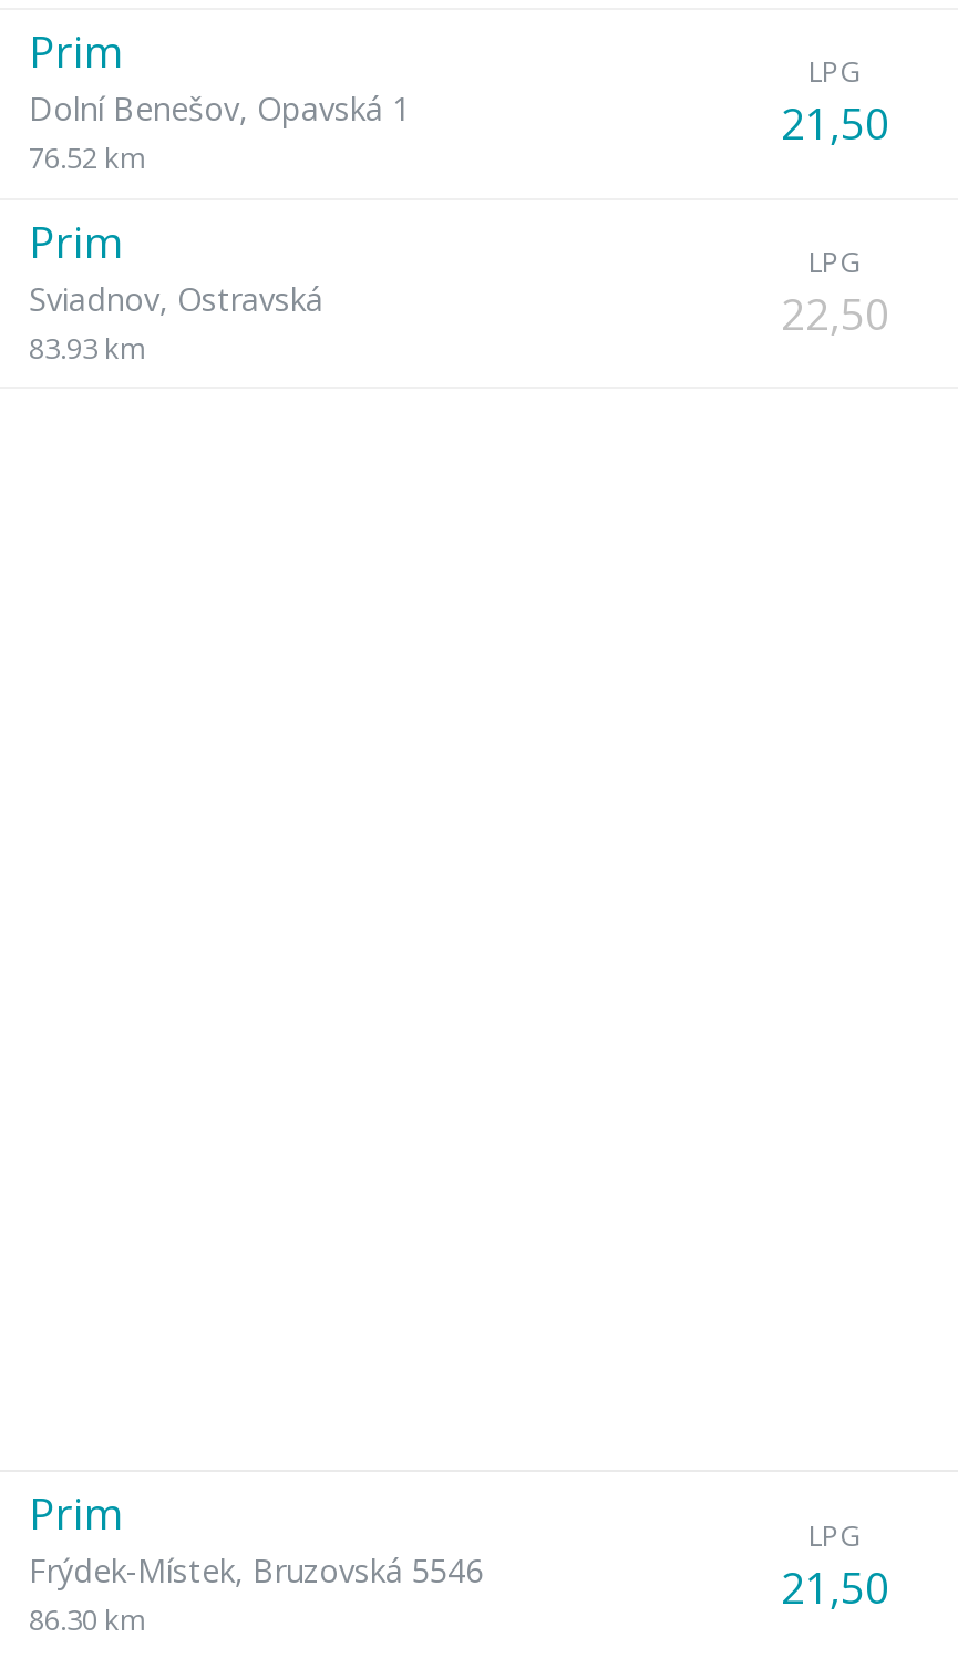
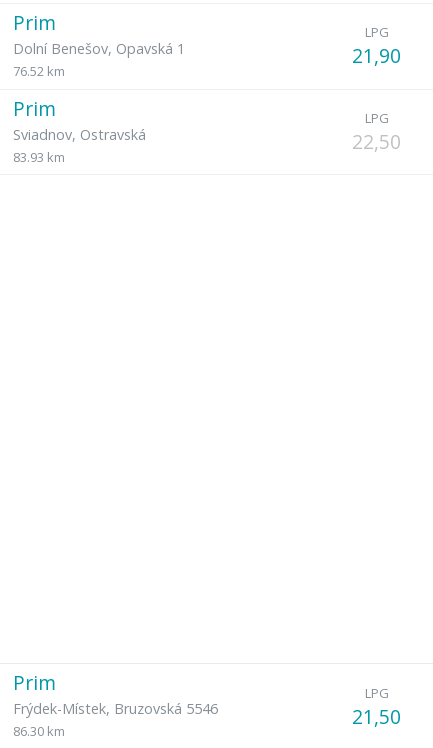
[781,94,889,154] 21,50 -> [352,42,401,69] 21,90

